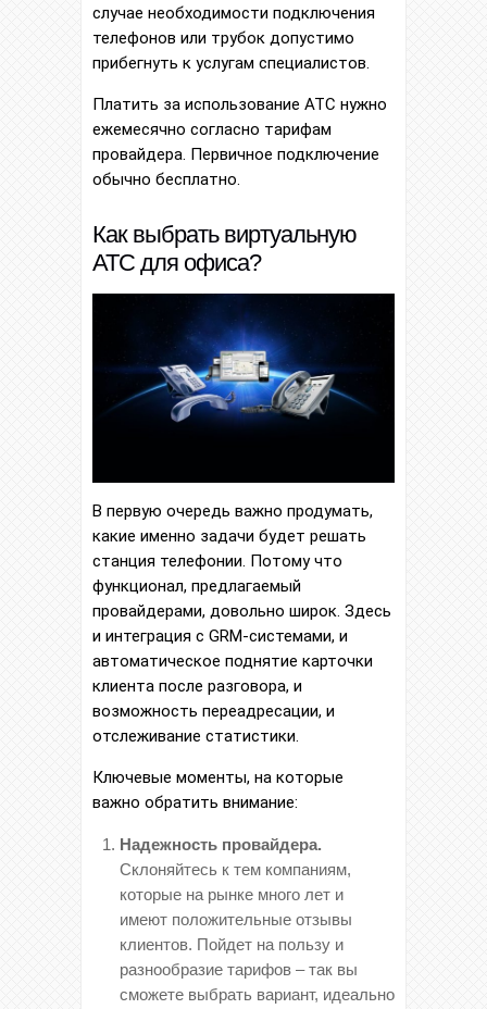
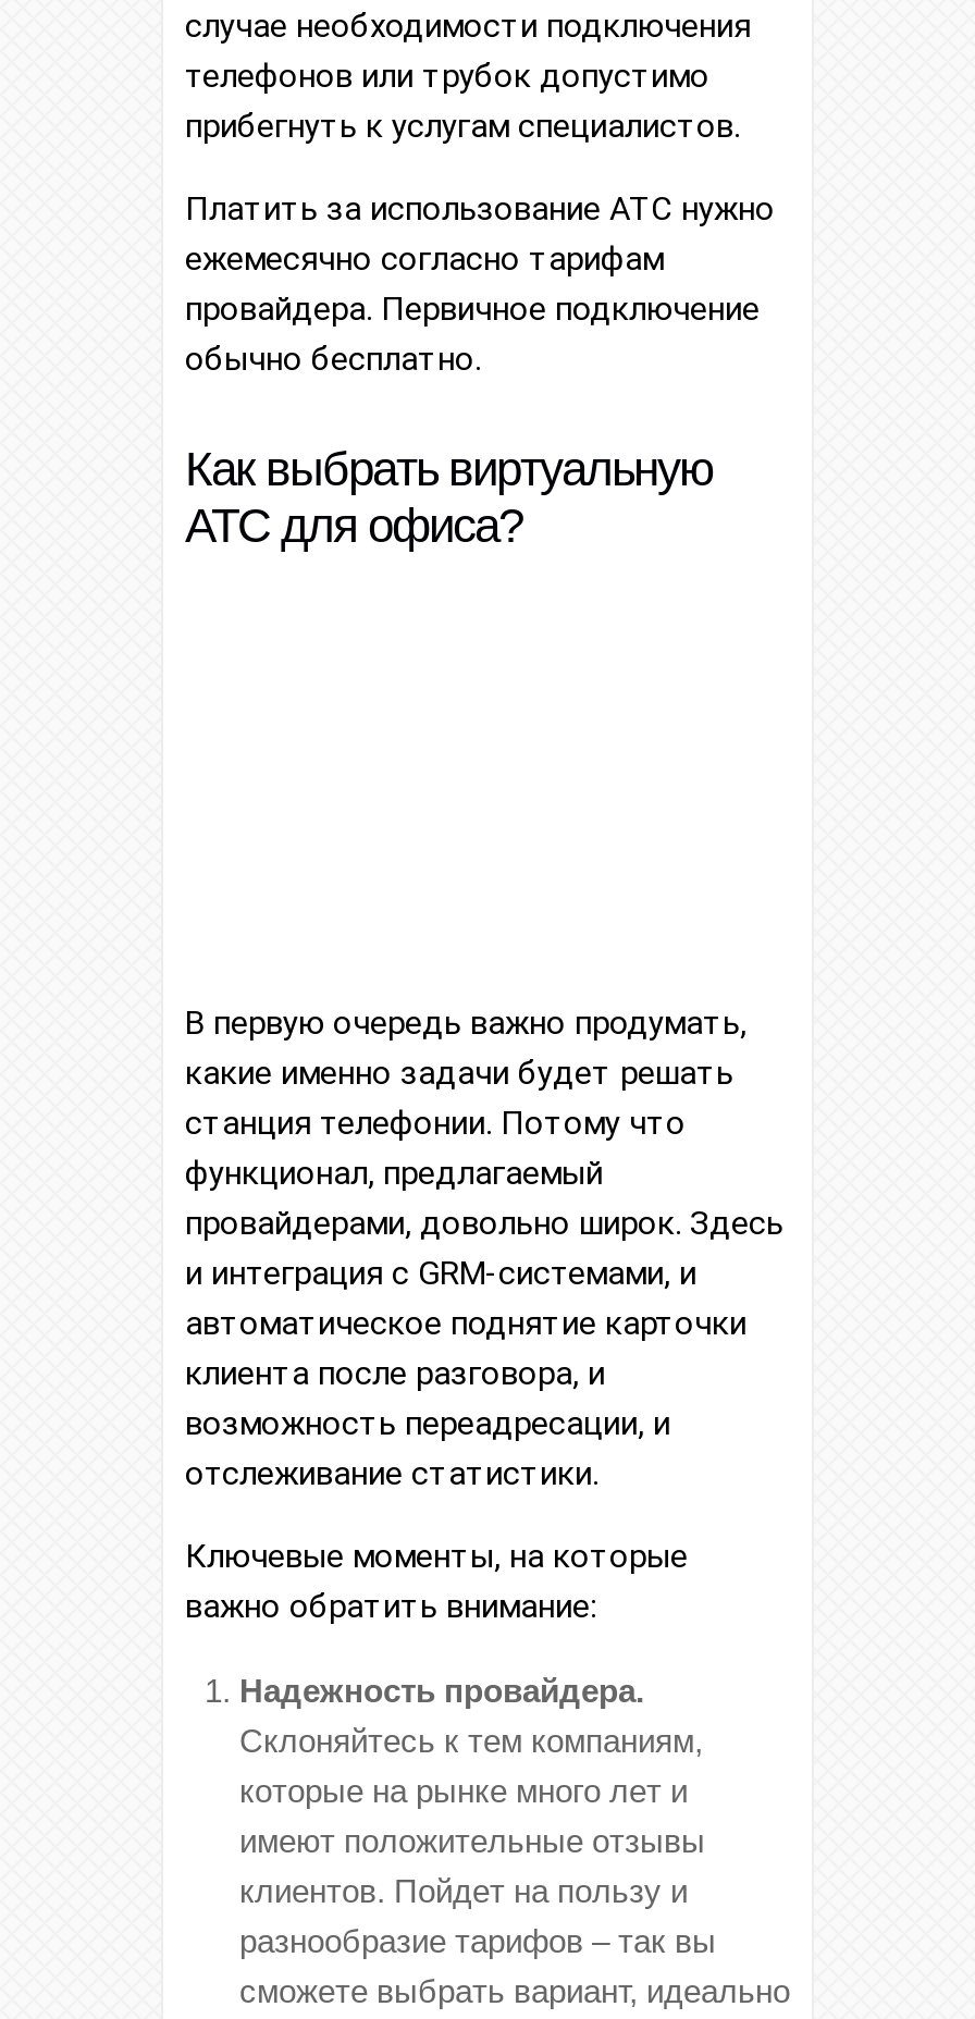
[91,292,396,484] [image] -> none

